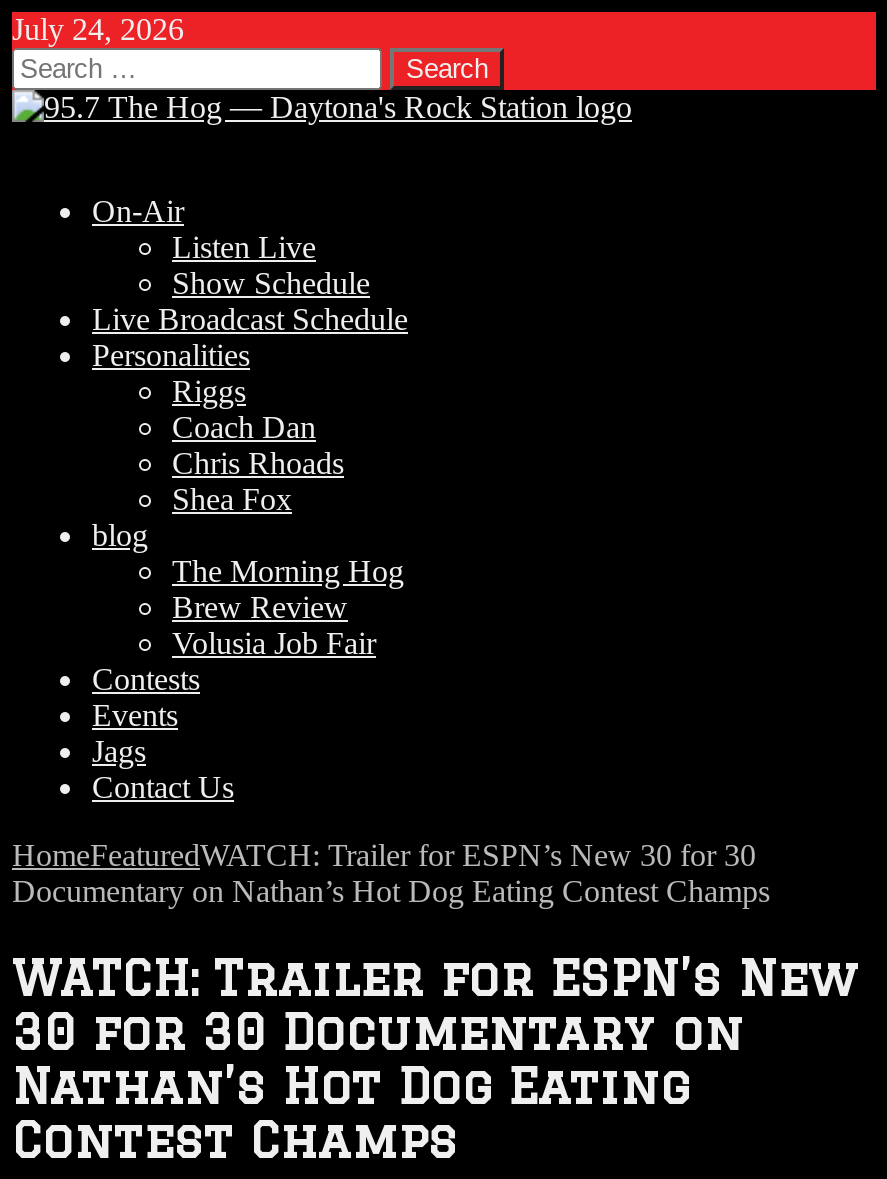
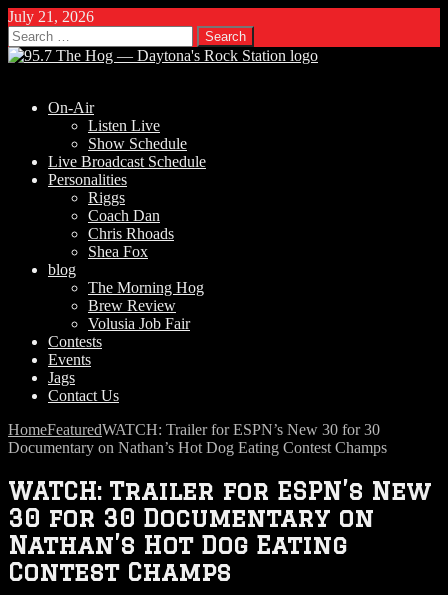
[12,12,184,46] July 24, 2026 -> [8,8,94,25] July 21, 2026

